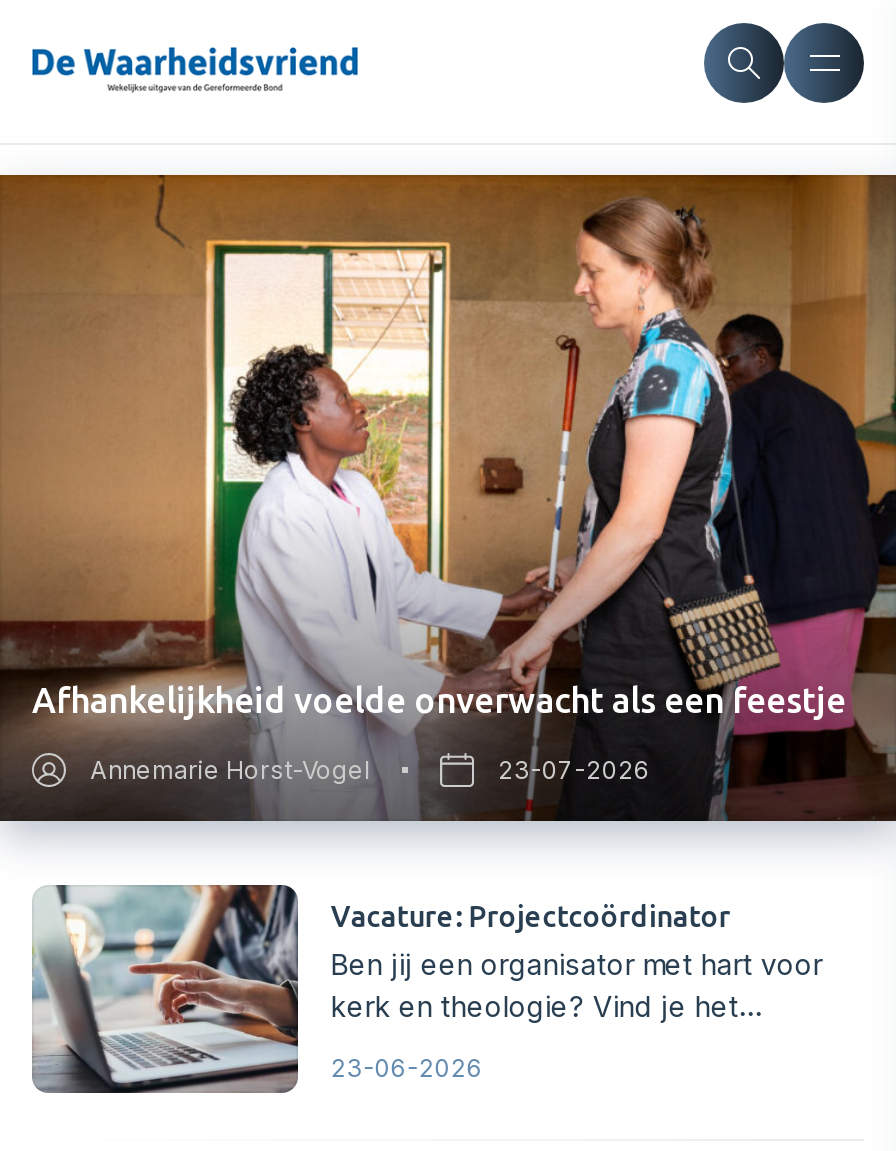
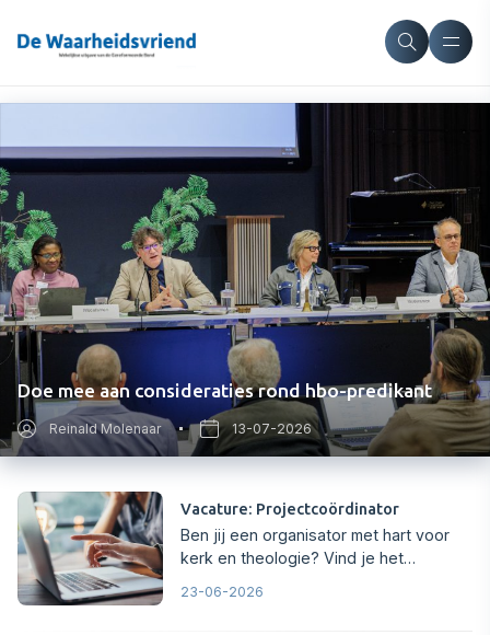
[6,173,890,821] [image] | Afhankelijkheid voelde onverwacht als een feestje -> [3,102,487,457] [image] | Doe mee aan consideraties rond hbo-predikant
[90,754,650,784] Annemarie Horst-Vogel | 23-07-2026 -> [49,420,312,436] Reinald Molenaar | 13-07-2026

